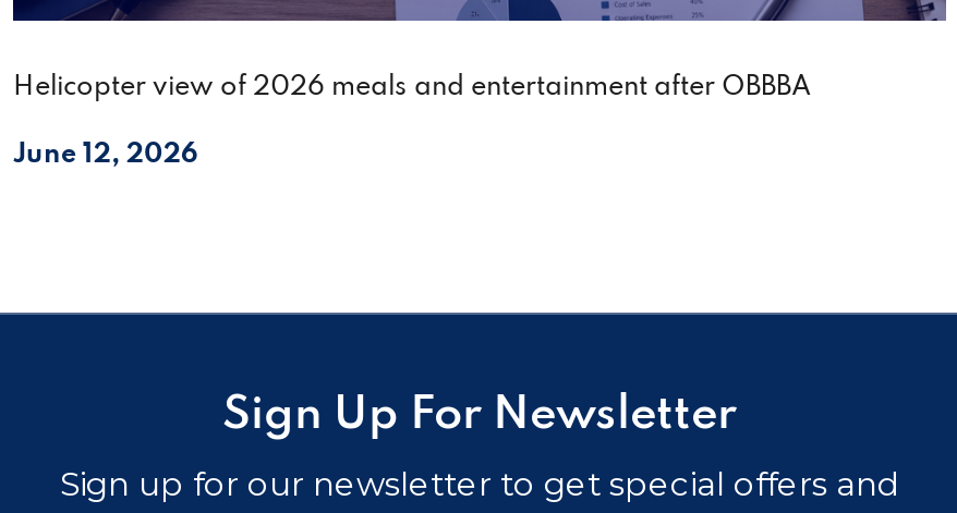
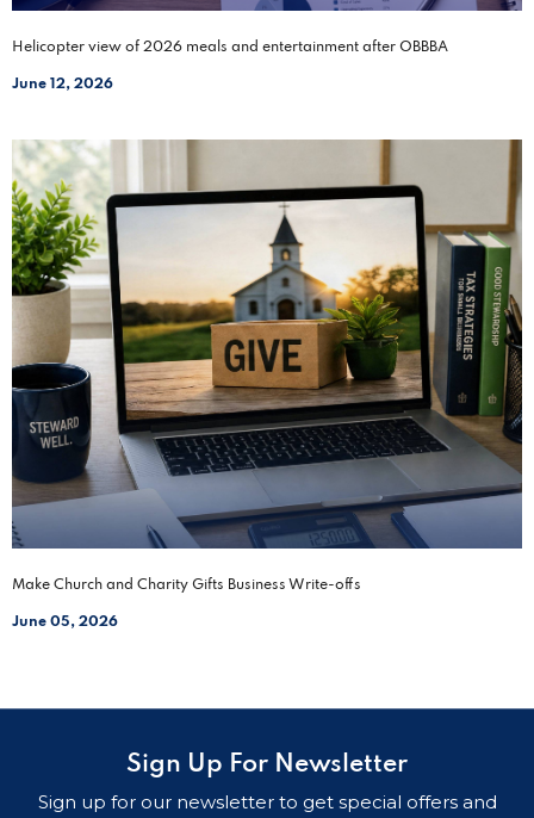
none -> [11,138,523,629] [image] | Make Church and Charity Gifts Business Write-offs | June 05, 2026

